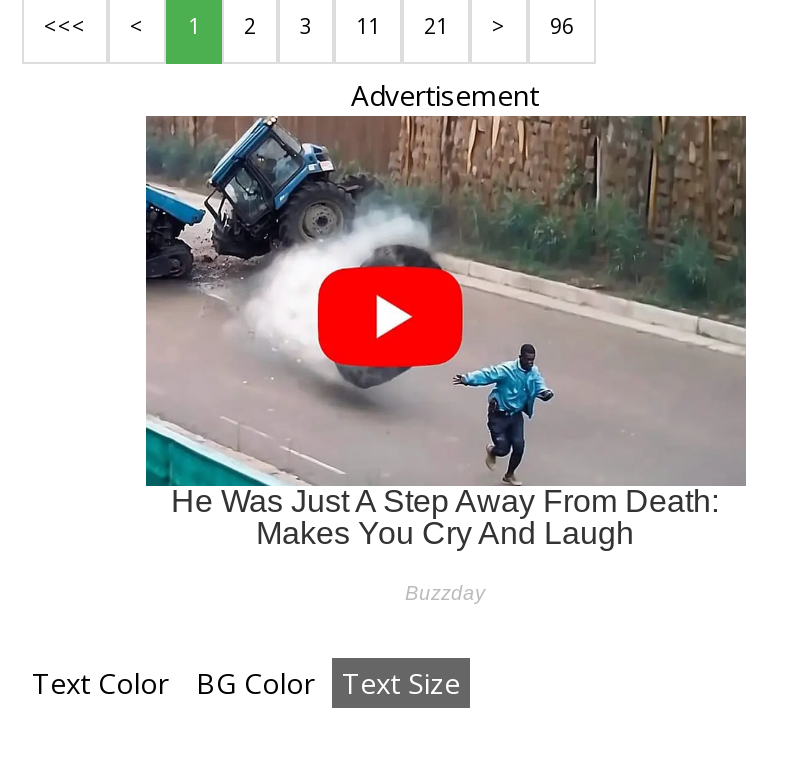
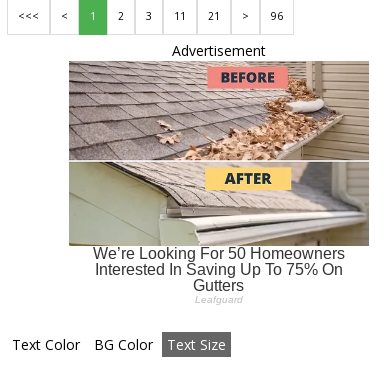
[144,115,746,577] [image] -> [68,61,370,303] [image]

